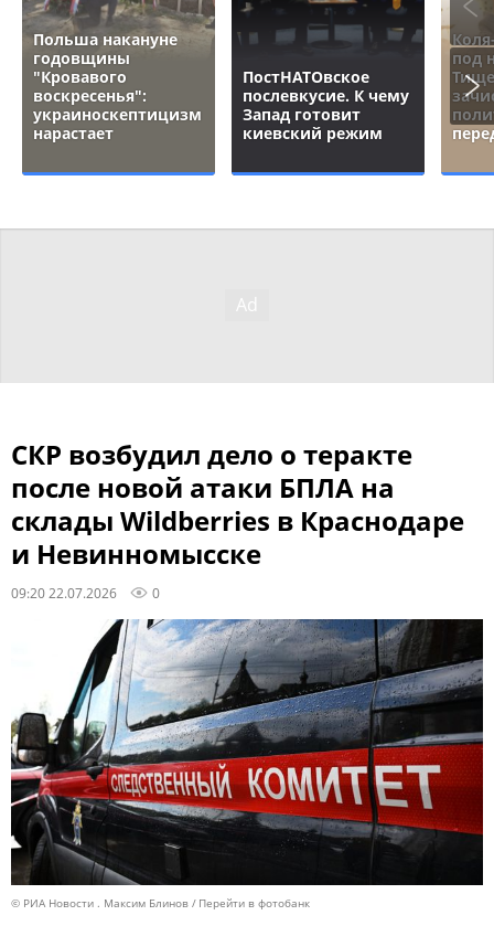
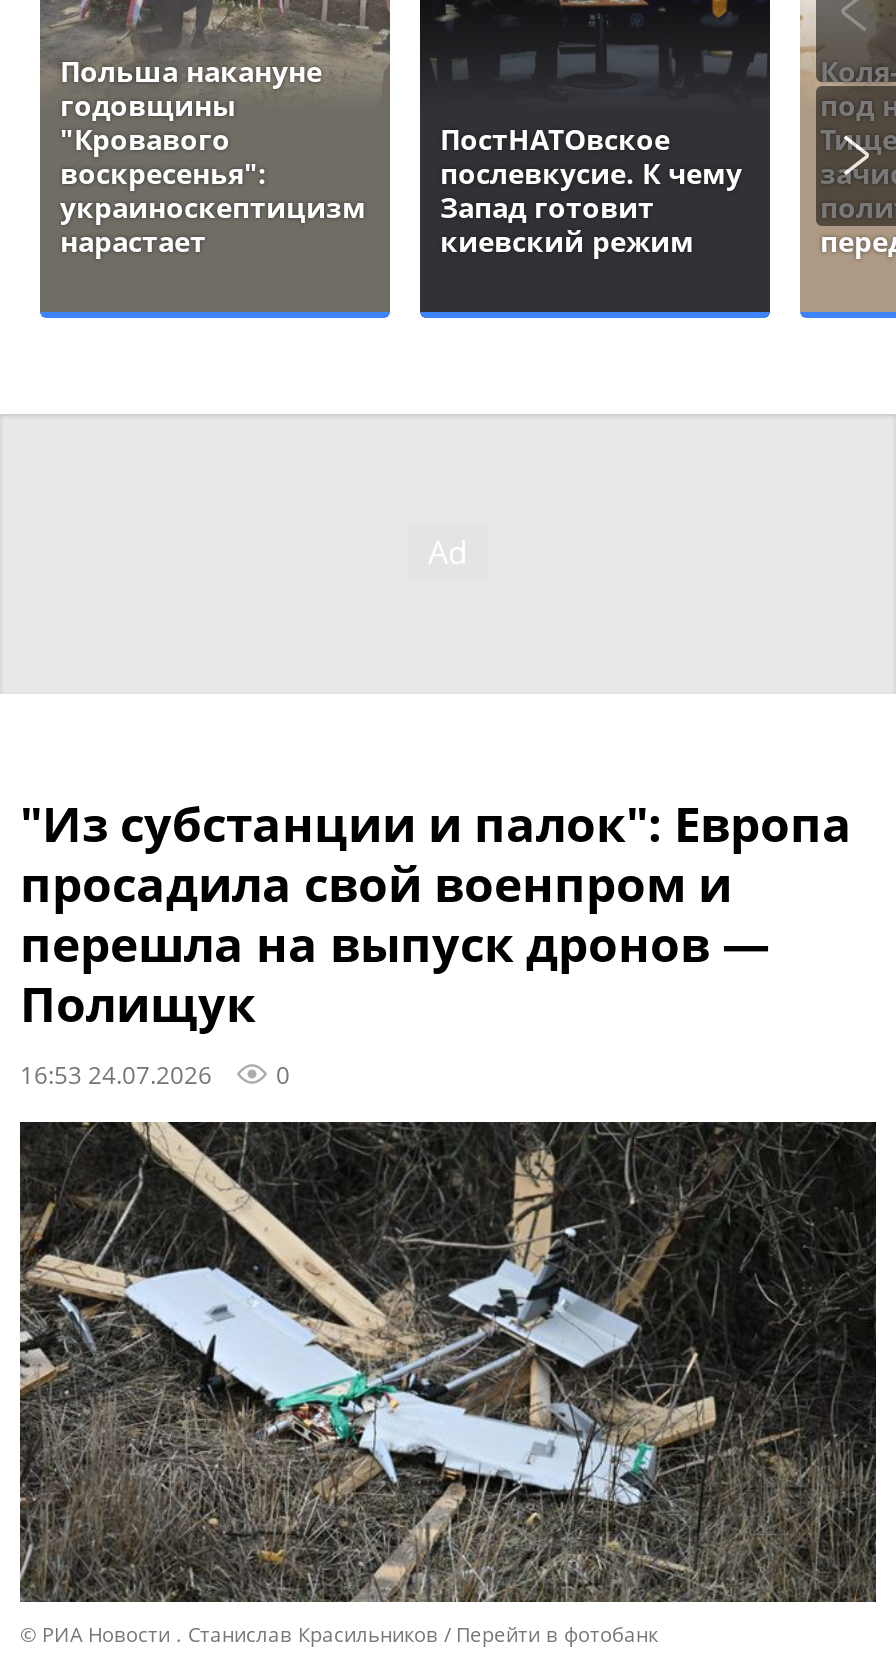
[11,436,464,602] СКР возбудил дело о теракте | после новой атаки БПЛА на | склады Wildberries в Краснодаре | и Невинномысске | 09:20 22.07.2026 -> [20,790,852,1090] "Из субстанции и палок": Европа | просадила свой военпром и | перешла на выпуск дронов — | Полищук | 16:53 24.07.2026
[10,618,484,911] [image] | © РИА Новости . Максим Блинов -> [18,1120,878,1649] [image] | © РИА Новости . Станислав Красильников

